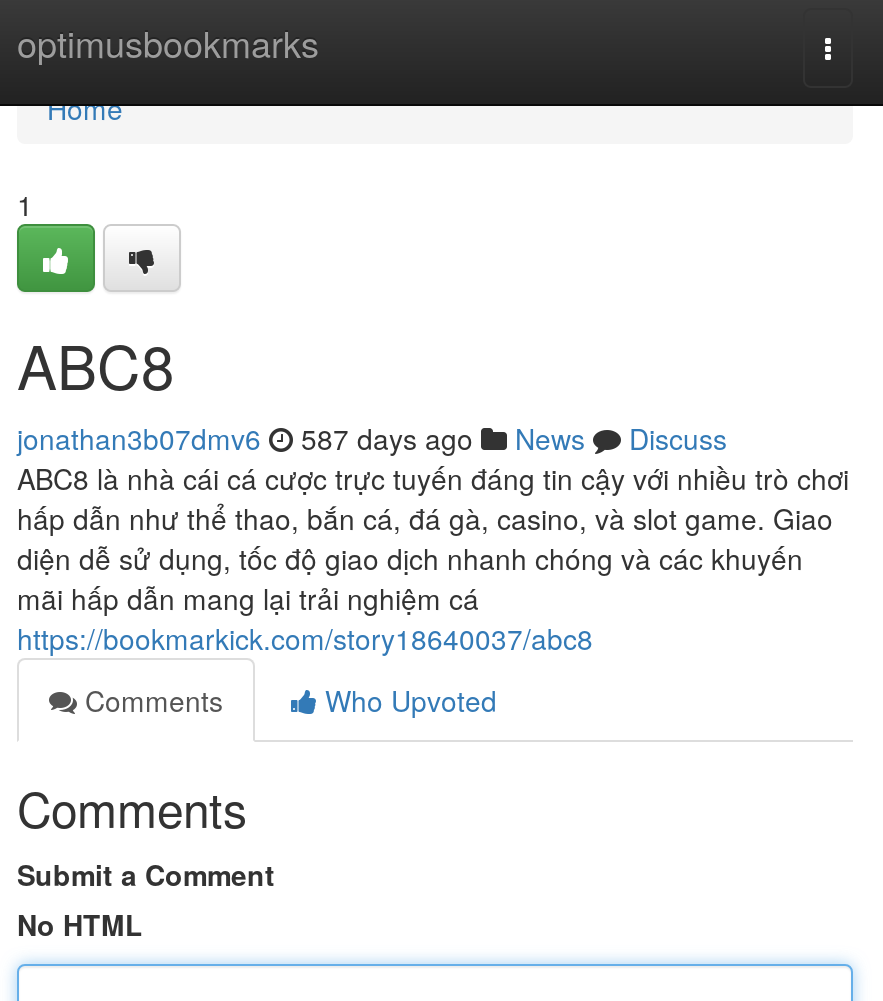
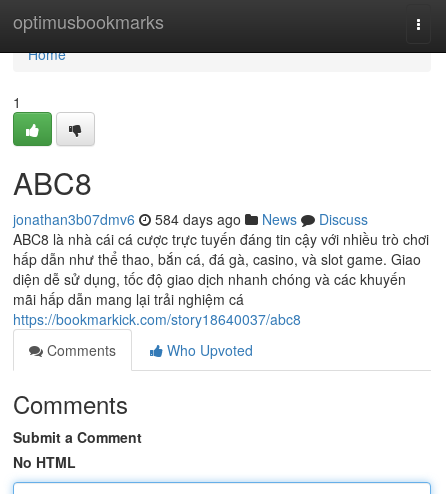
[17,418,727,458] jonathan3b07dmv6 587 days ago News Discuss -> [13,209,368,229] jonathan3b07dmv6 584 days ago News Discuss

